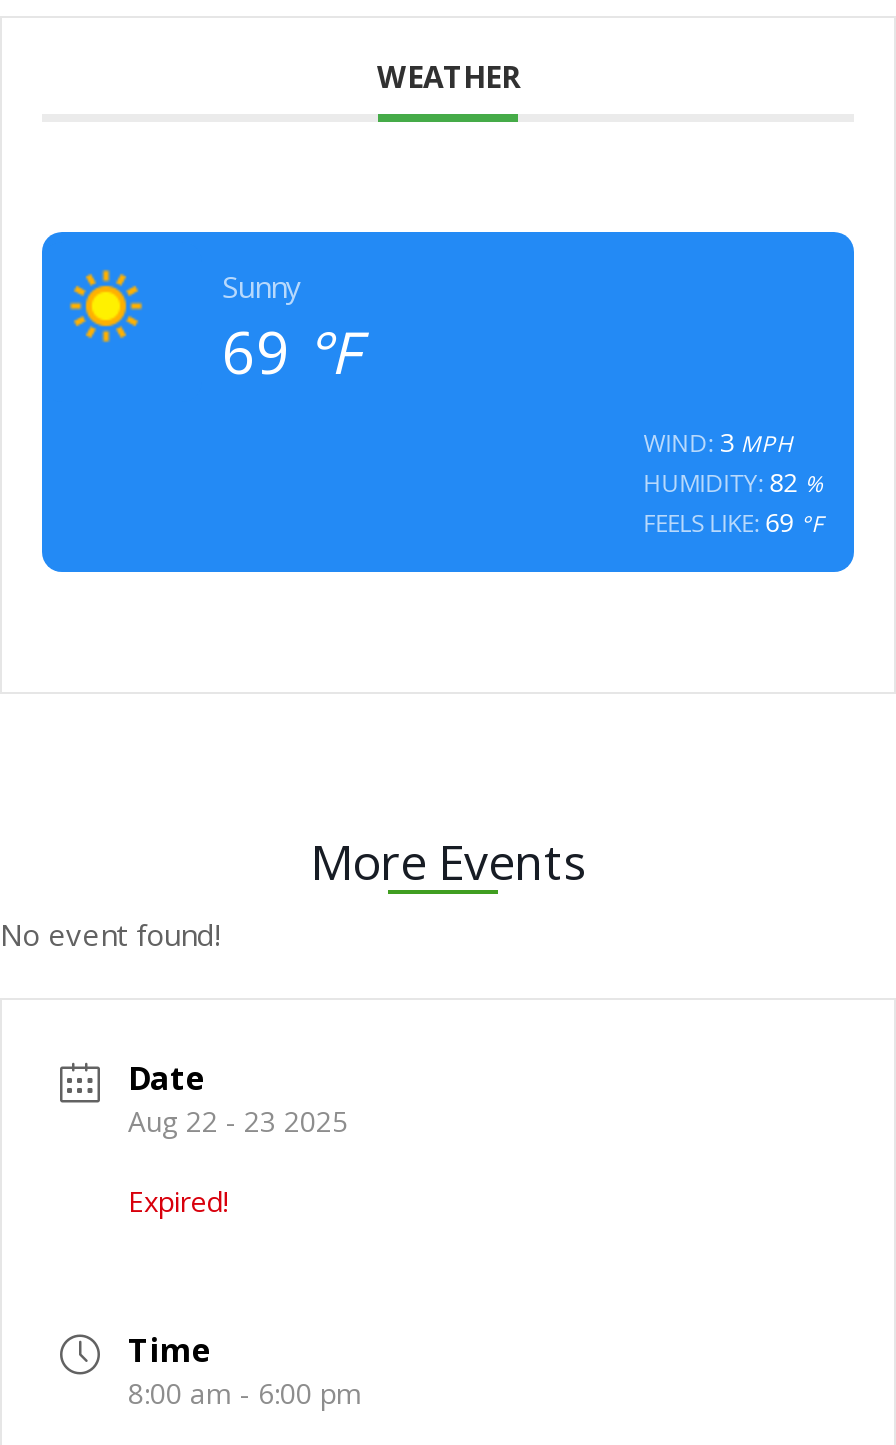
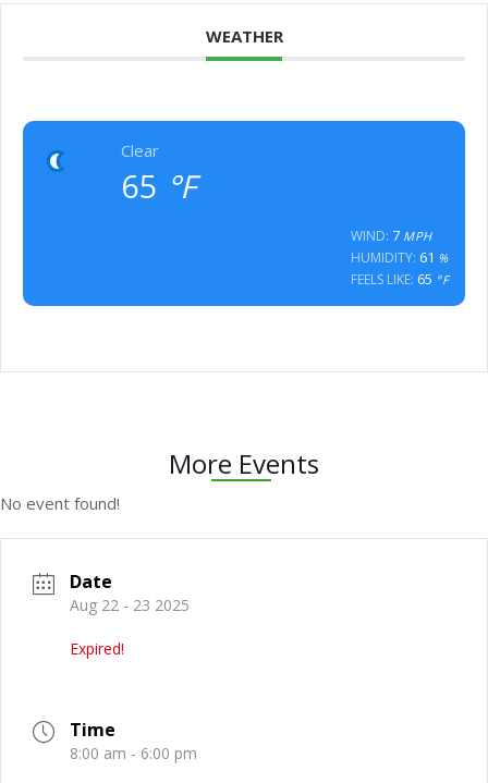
[68,266,824,540] [image] | Sunny | 69 °F | WIND: 3 MPH | HUMIDITY: 82% | FEELS LIKE: 69 °F -> [38,139,449,288] [image] | Clear | 65 °F | WIND: 7 MPH | HUMIDITY: 61% | FEELS LIKE: 65 °F

